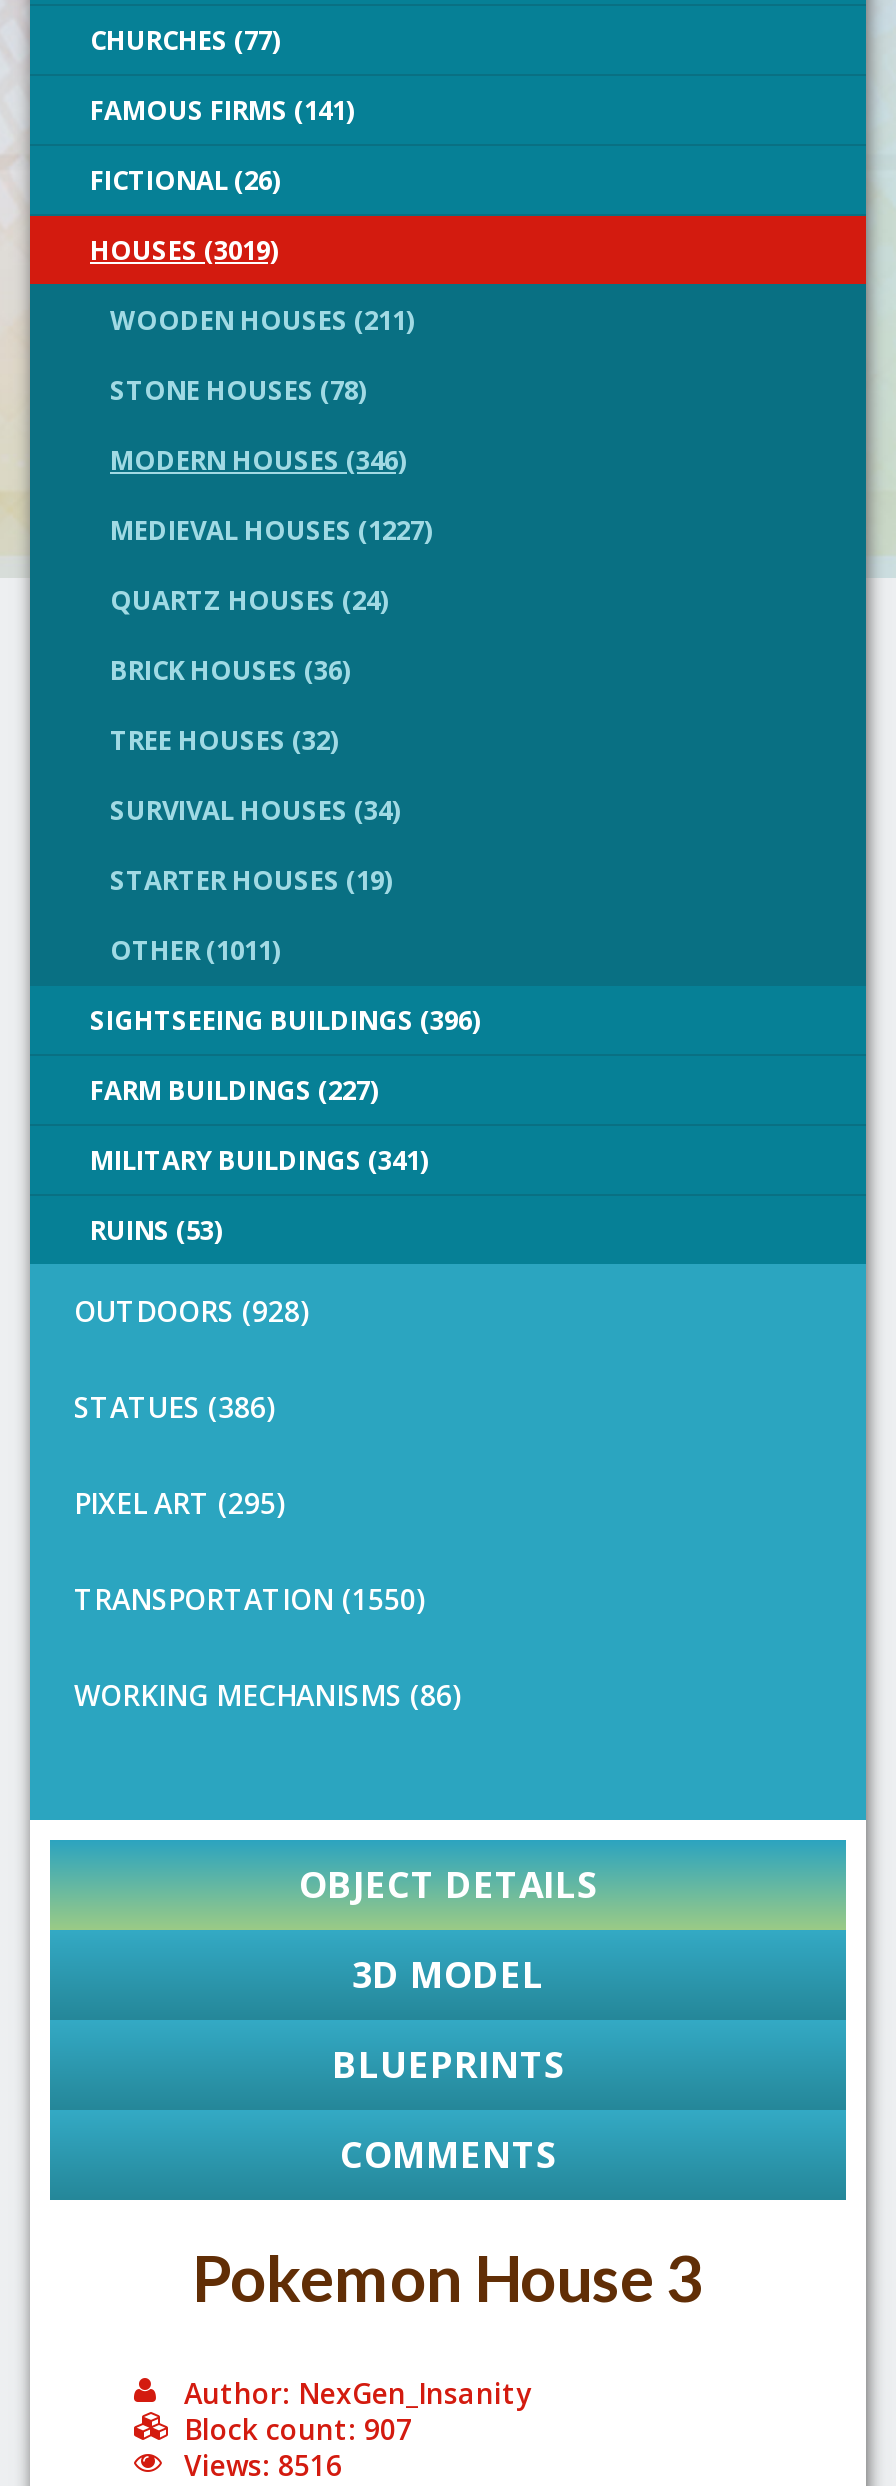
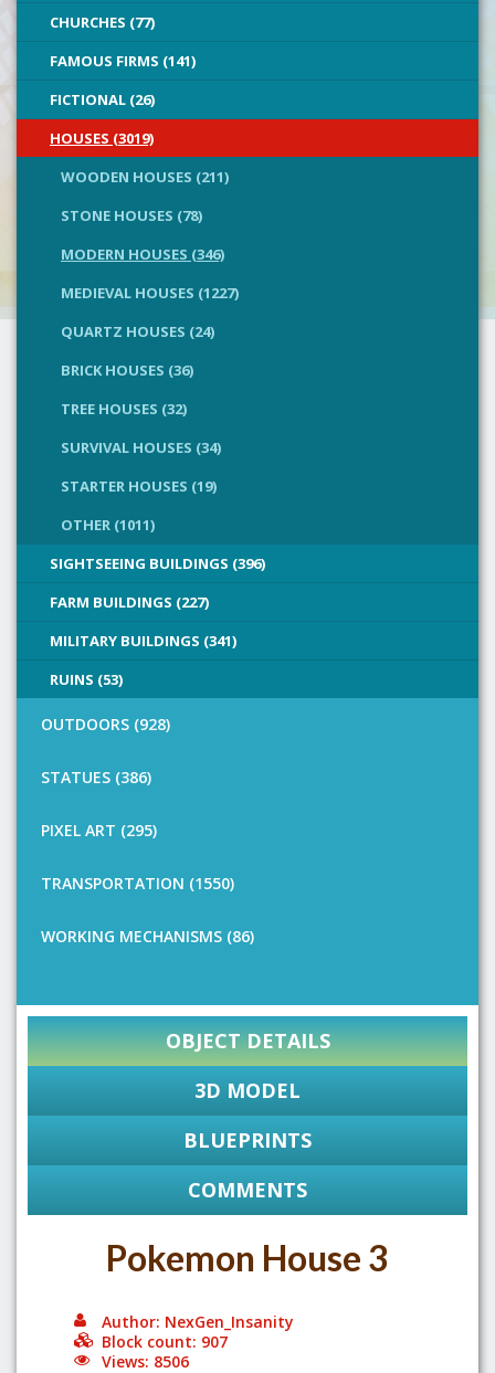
[184,2446,342,2484] Views: 8516 -> [102,1351,189,1372] Views: 8506

